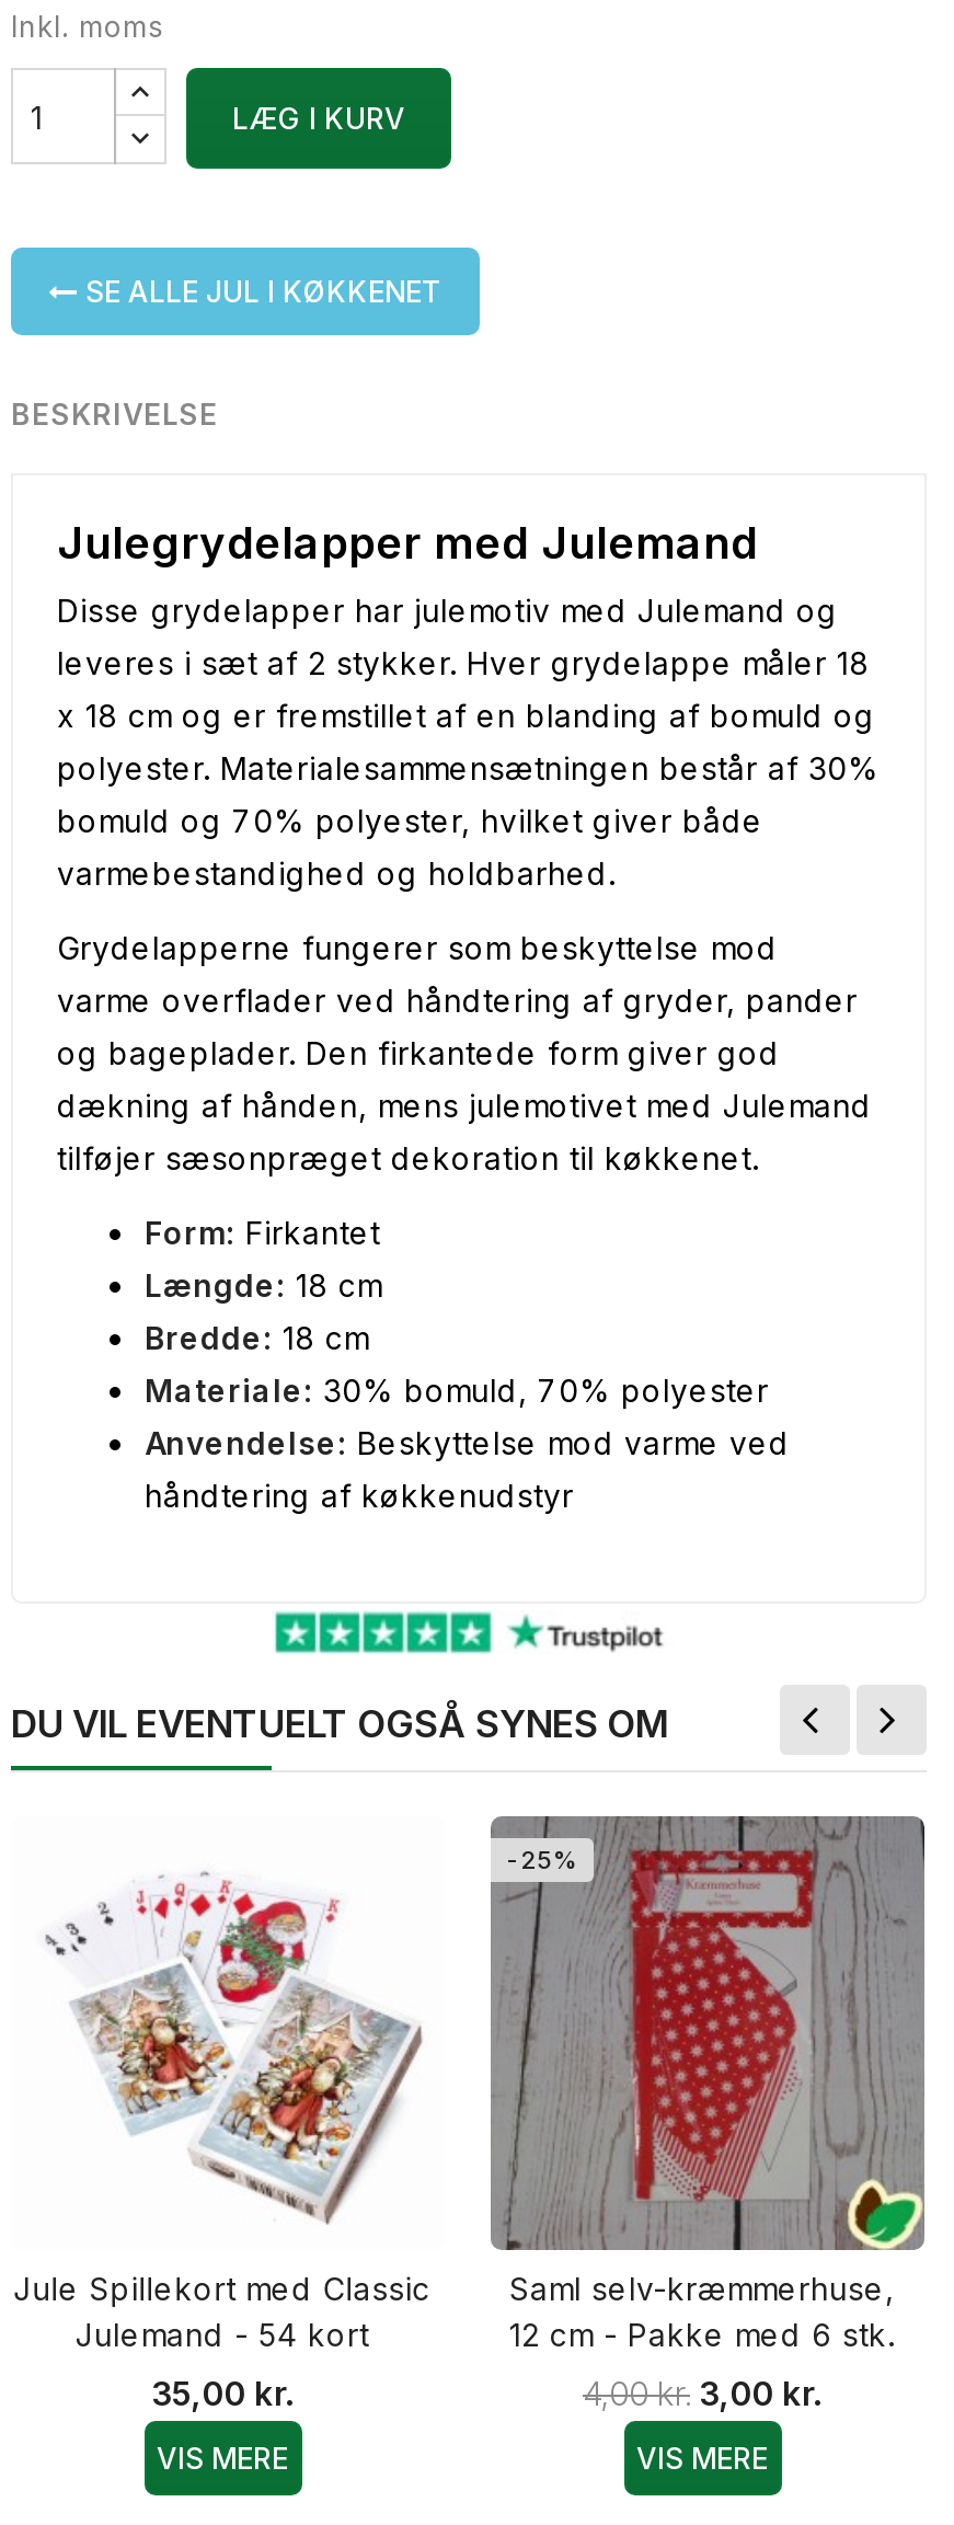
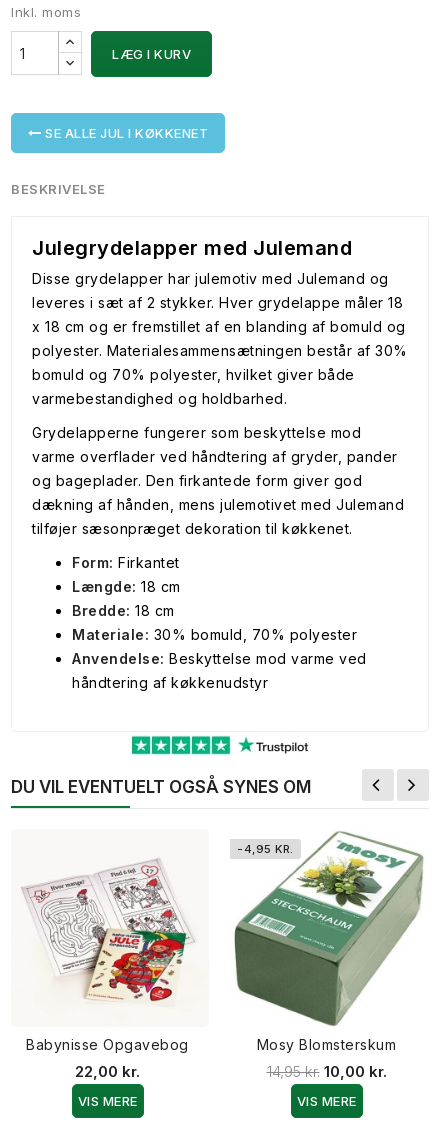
[489,1814,927,2252] [image] | -25% -> [230,829,428,1008] [image] | -4,95 KR.
[14,1871,431,2353] [image] | Jule Spillekort med Classic | Julemand - 54 kort -> [21,859,194,1053] [image] | Babynisse Opgavebog
[509,2270,895,2353] Saml selv-kræmmerhuse, | 12 cm - Pakke med 6 stk. -> [257,1036,396,1053] Mosy Blomsterskum
[151,2373,294,2414] 35,00 kr. -> [75,1062,140,1081] 22,00 kr.
[583,2373,821,2414] 4,00 kr. 3,00 kr. -> [266,1062,386,1081] 14,95 kr. 10,00 kr.

